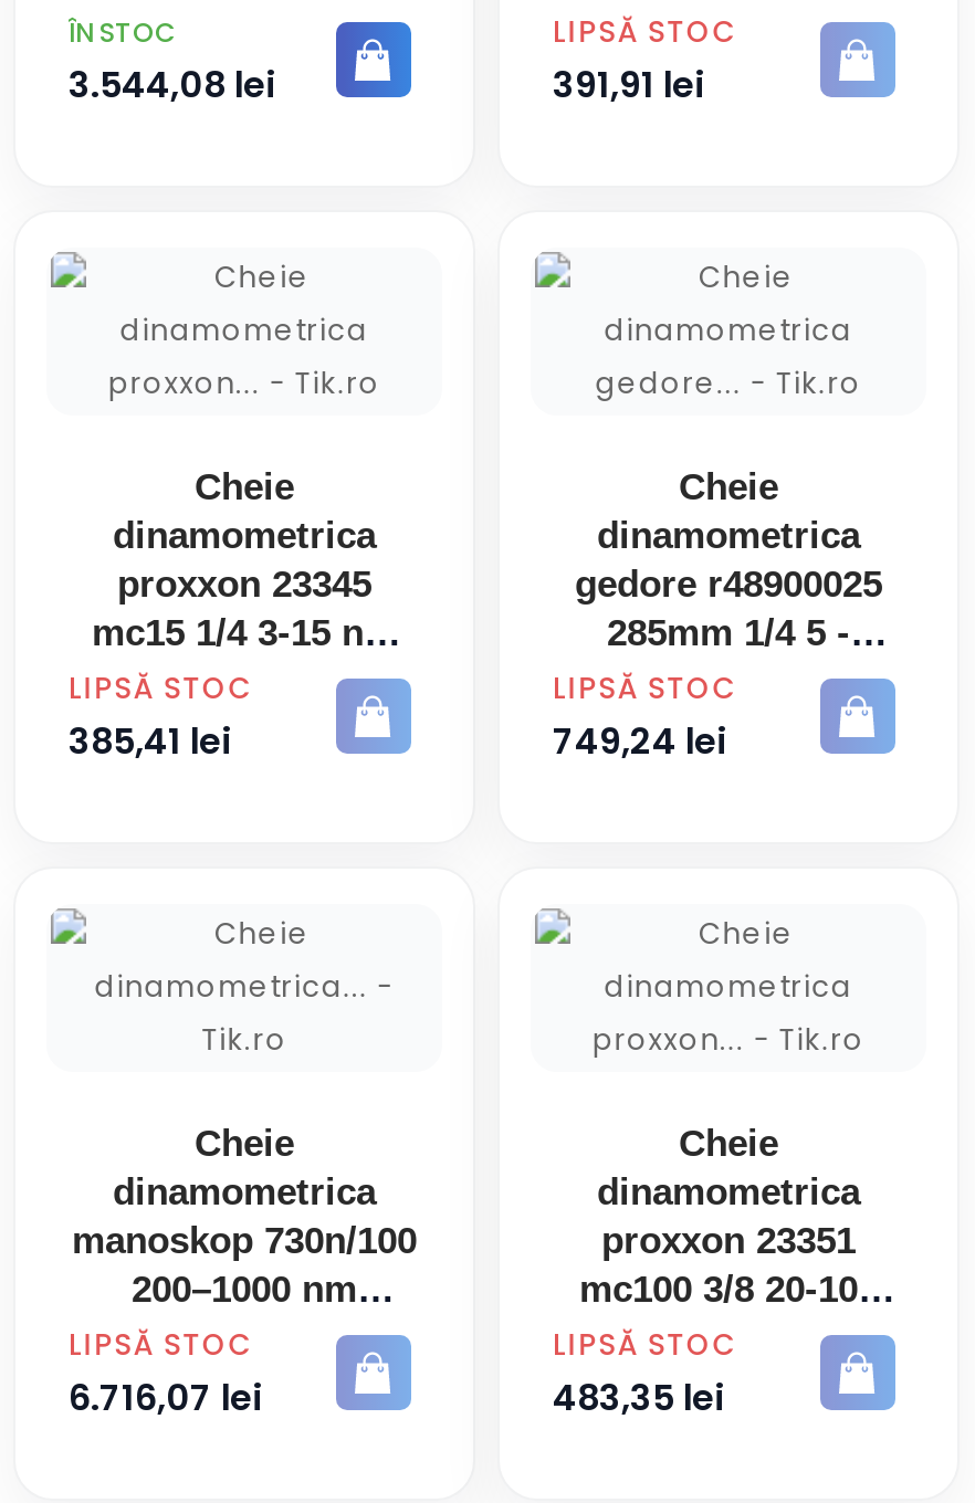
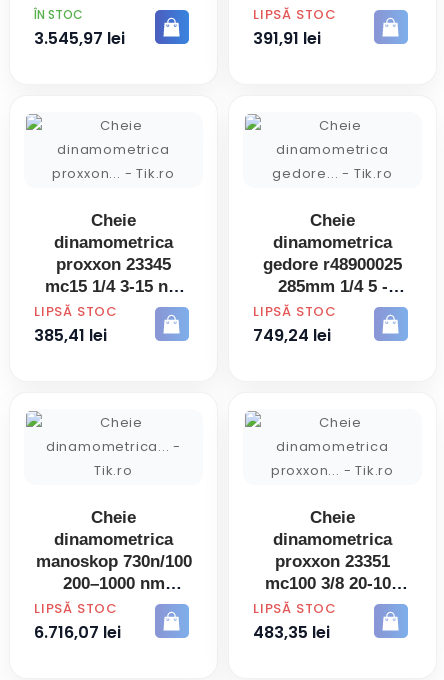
[69,60,274,111] 3.544,08 lei -> [34,27,125,50] 3.545,97 lei

